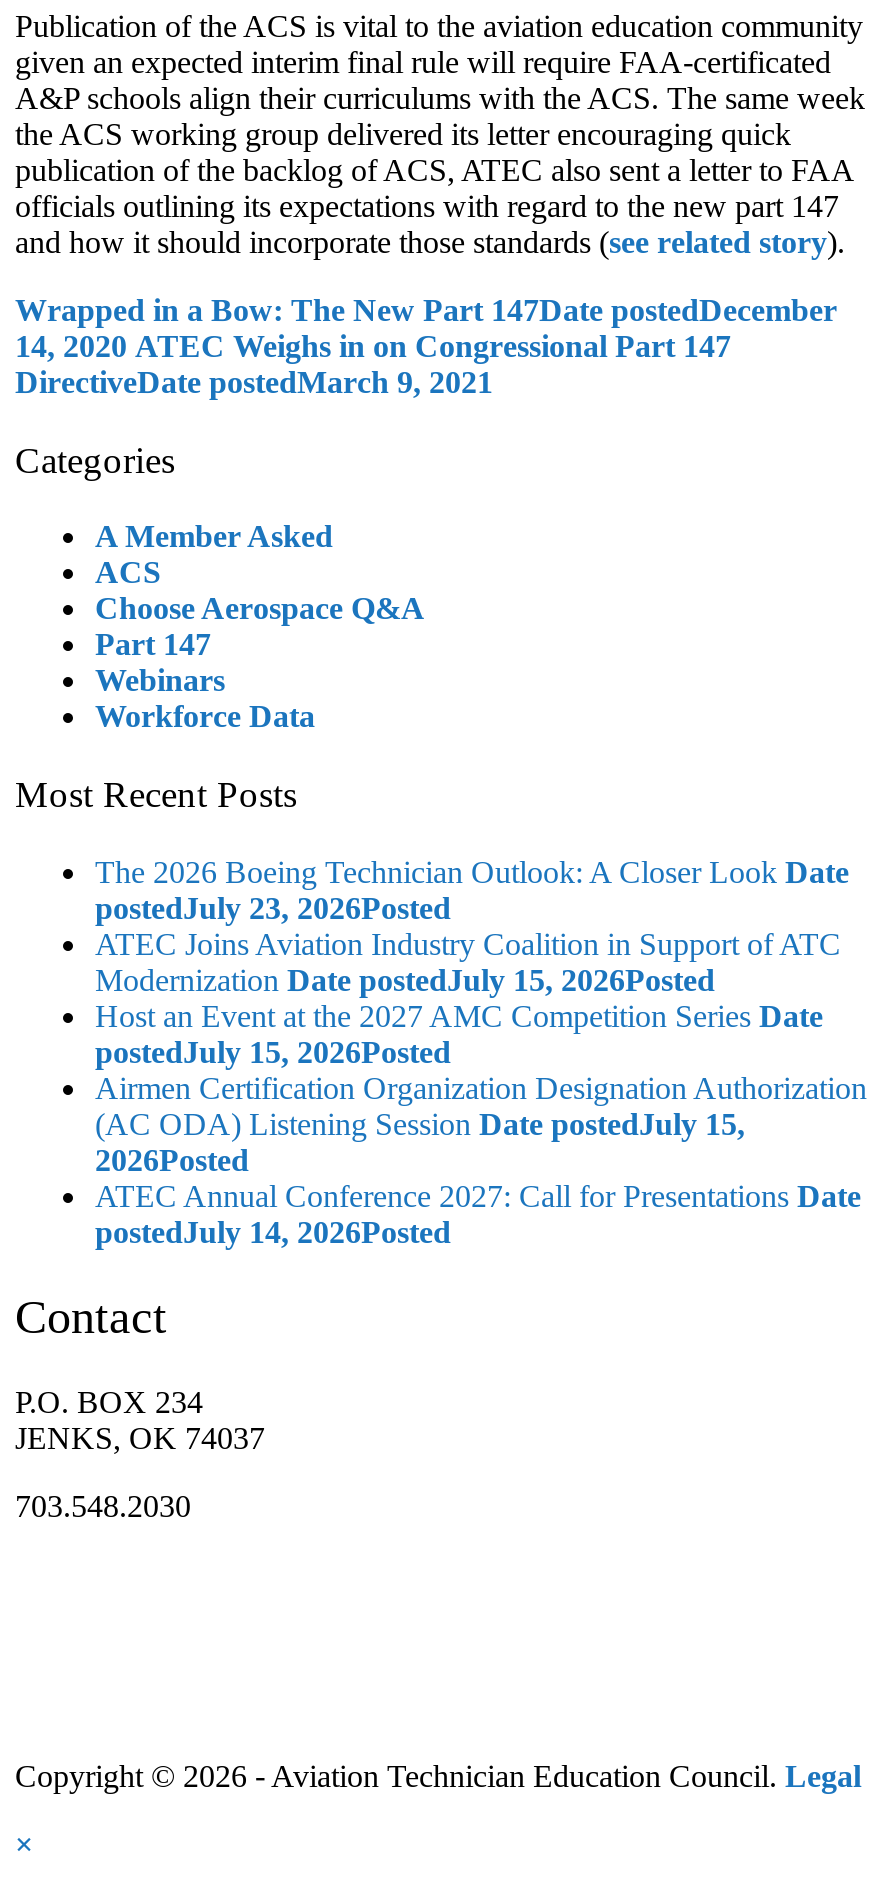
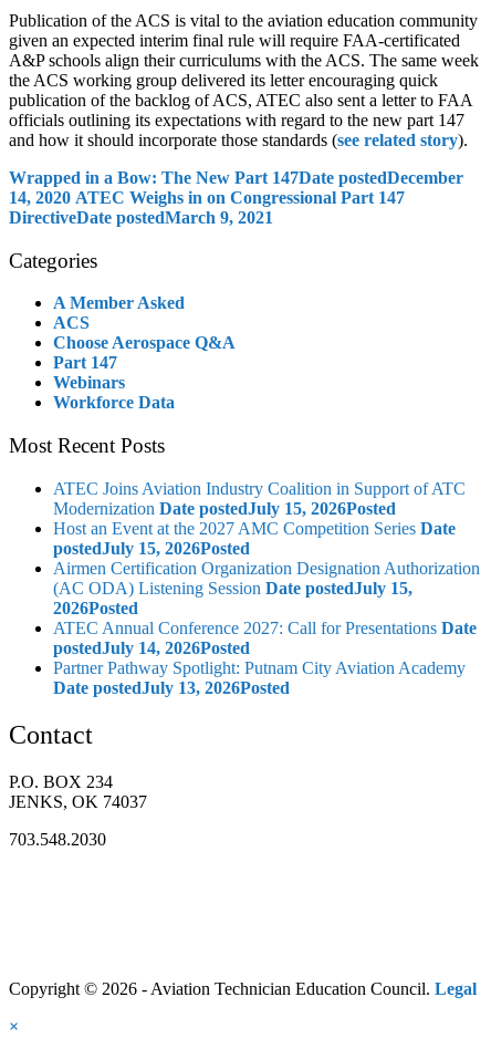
[95,855,849,925] The 2026 Boeing Technician Outlook: A Closer Look Date | postedJuly 23, 2026Posted -> none
moved [95,927,867,1249] -> [53,479,480,657]: ATEC Joins Aviation Industry Coalition in Support of ATC | Modernization Date postedJuly 15, 2026Posted | Host an Event at the 2027 AMC Competition Series Date | ... | ATEC Annual Conference 2027: Call for Presentations Date | postedJuly 14, 2026Posted
none -> [53,658,466,697] Partner Pathway Spotlight: Putnam City Aviation Academy | Date postedJuly 13, 2026Posted

